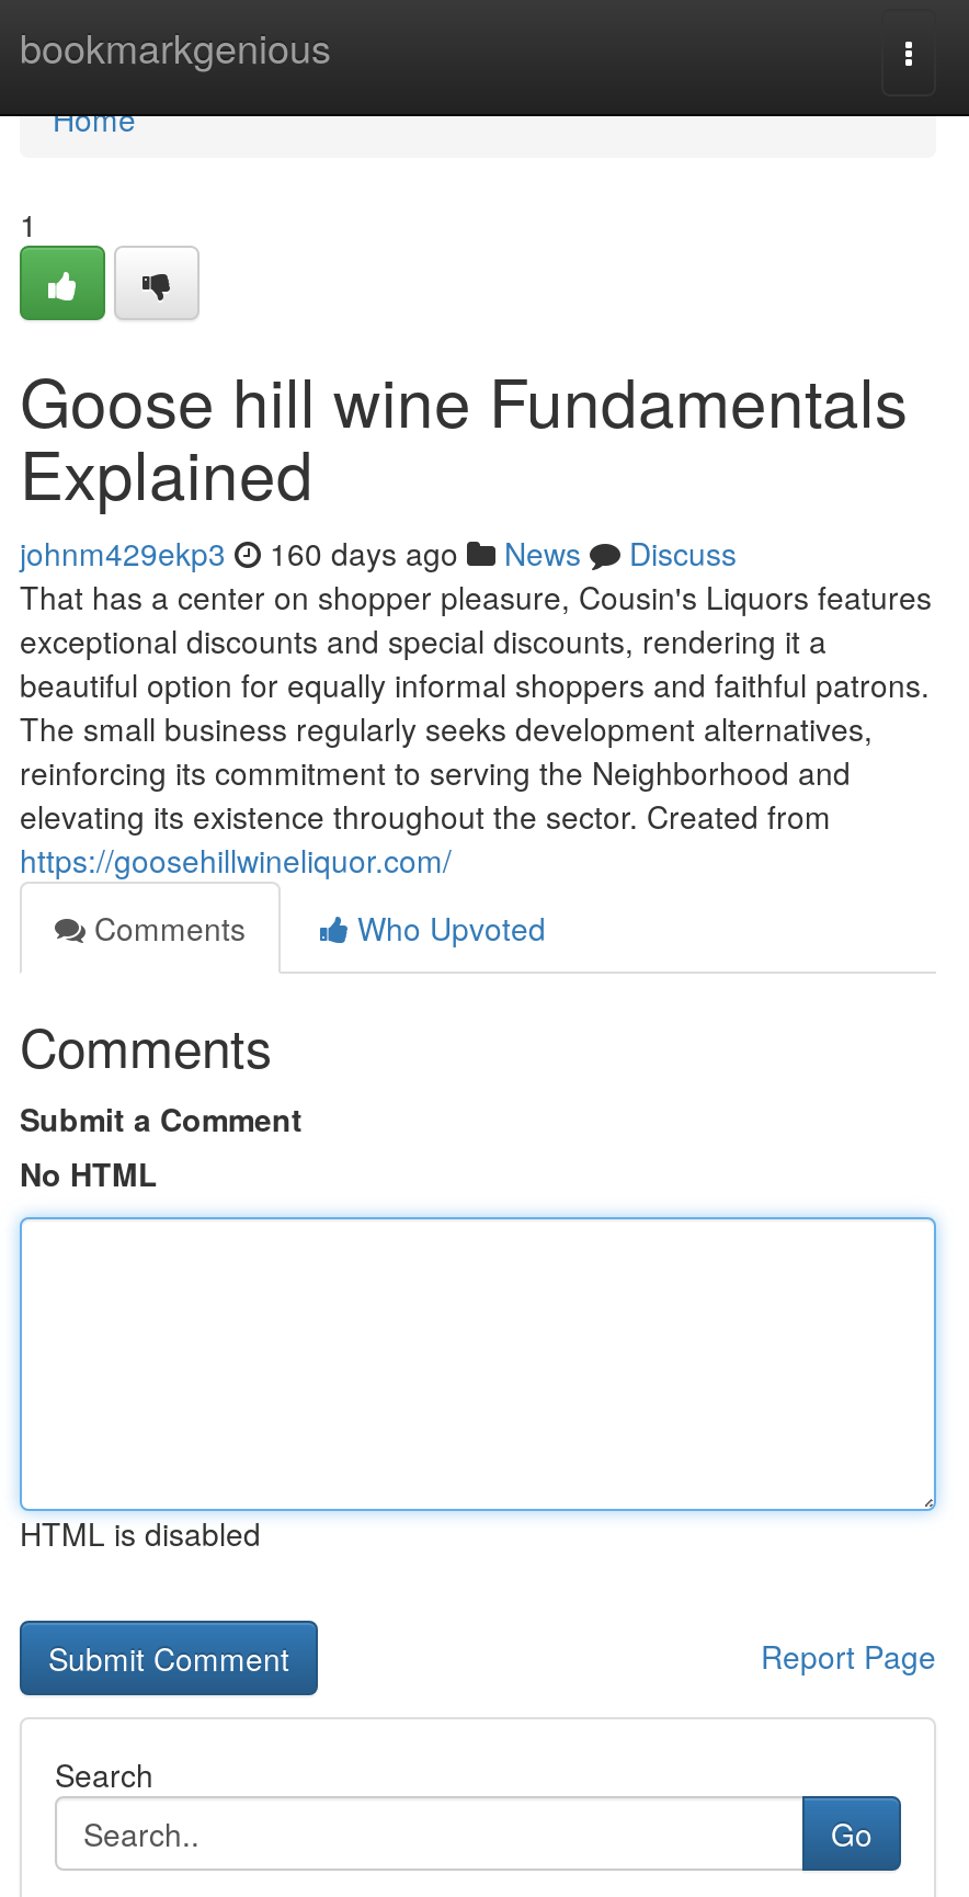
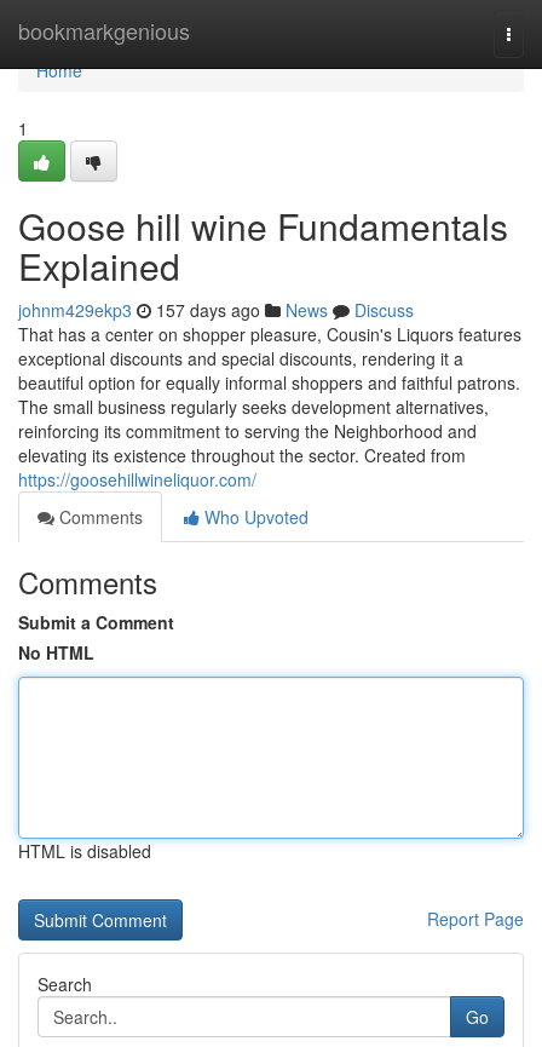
[20,531,737,575] johnm429ekp3 160 days ago News Discuss -> [18,298,414,322] johnm429ekp3 157 days ago News Discuss

